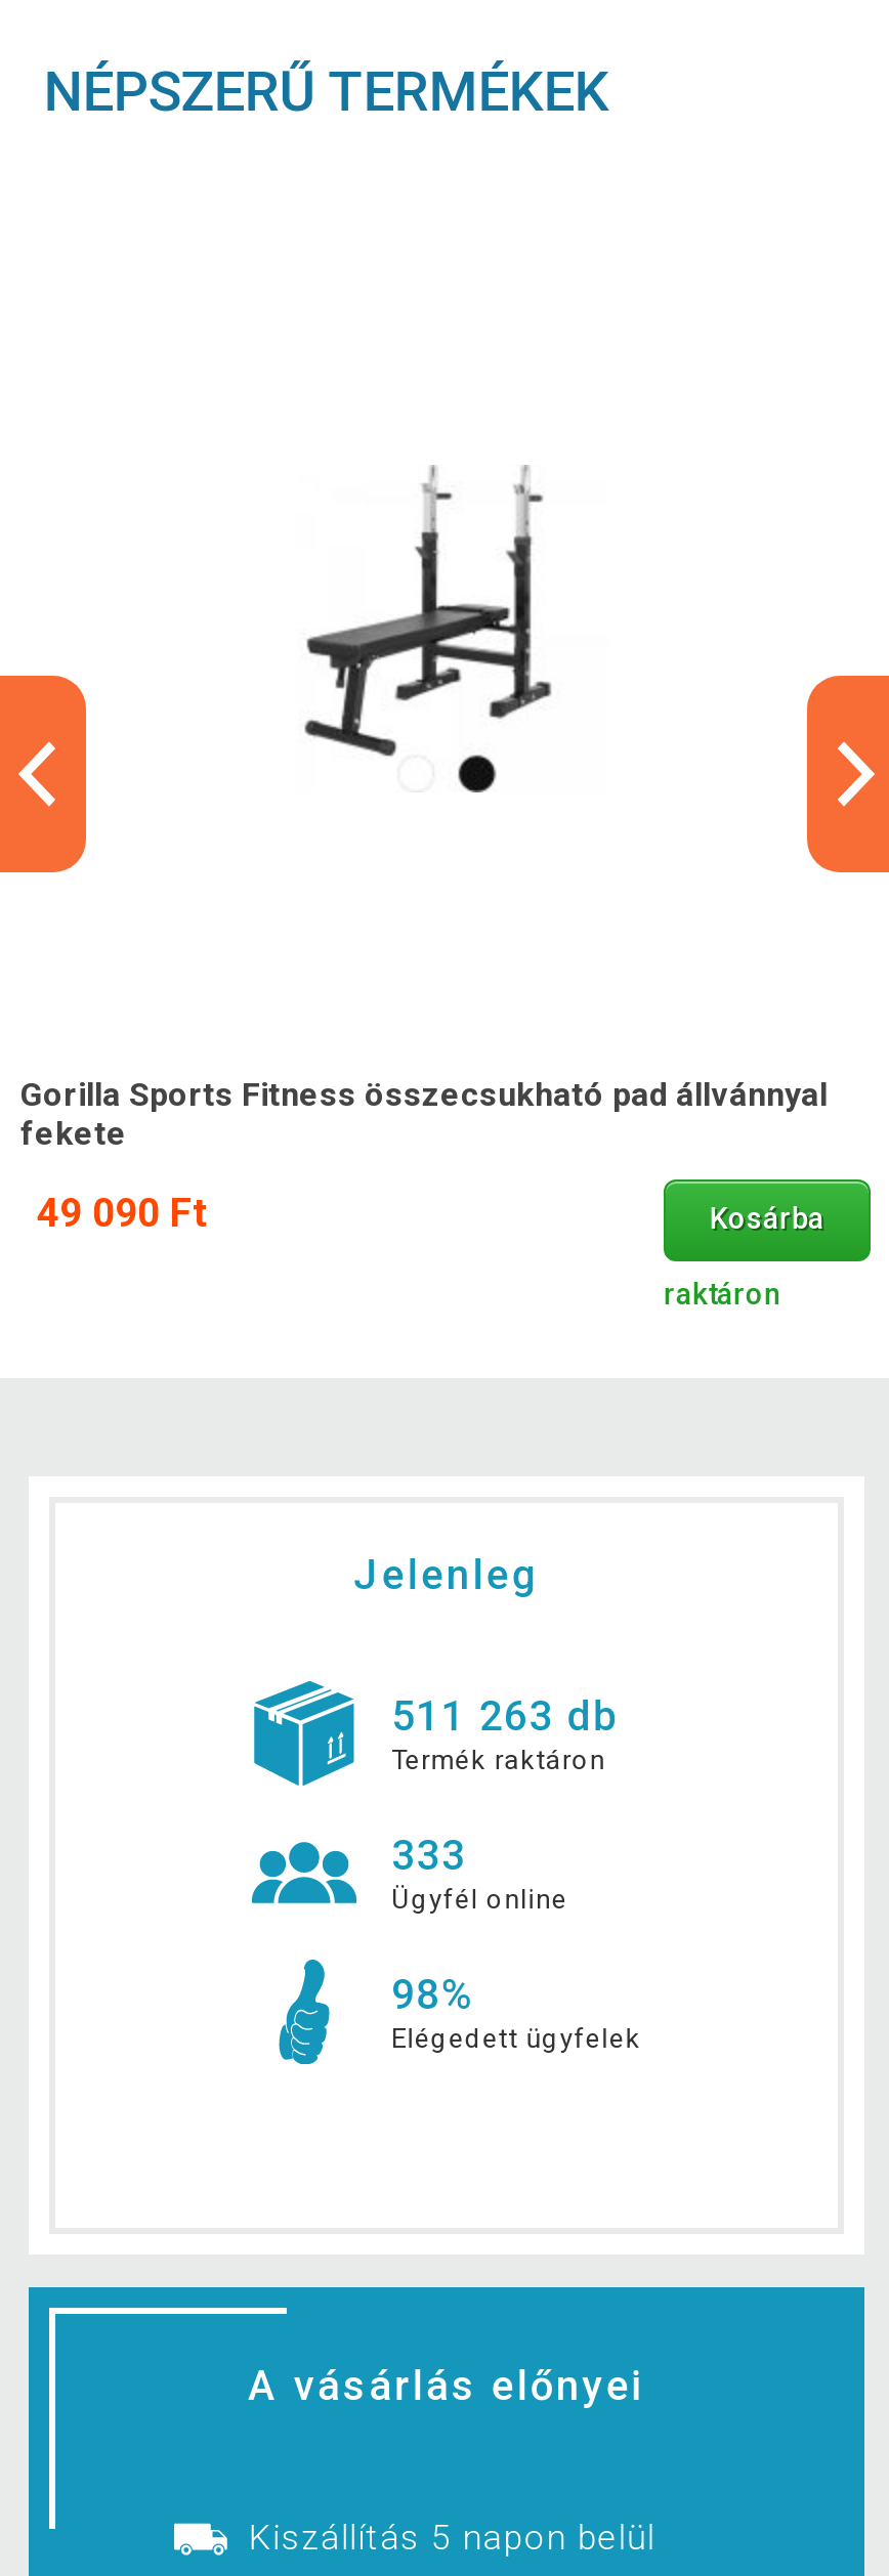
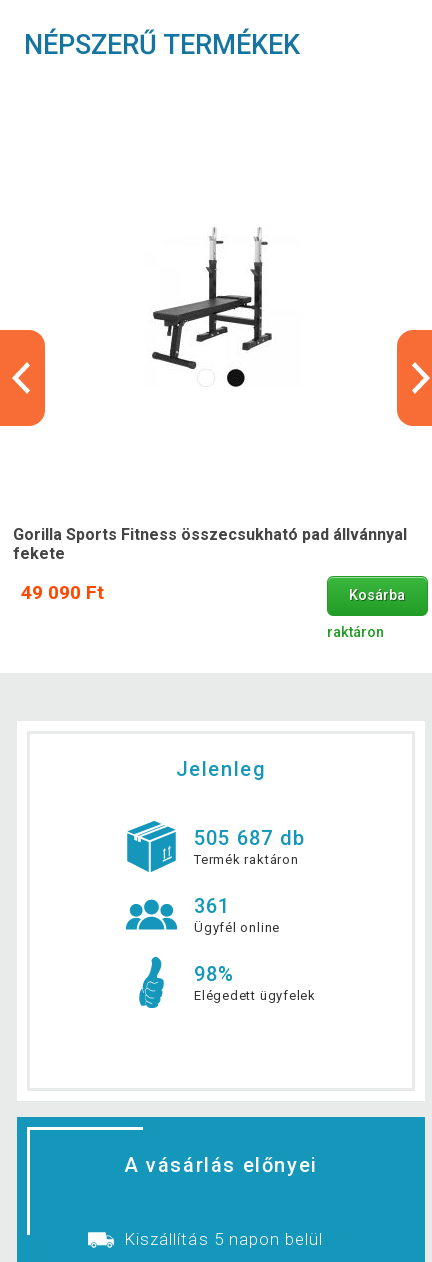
[391,1691,619,1740] 511 263 db -> [194,826,305,850] 505 687 db
[391,1830,466,1879] 333 -> [194,894,231,918] 361

